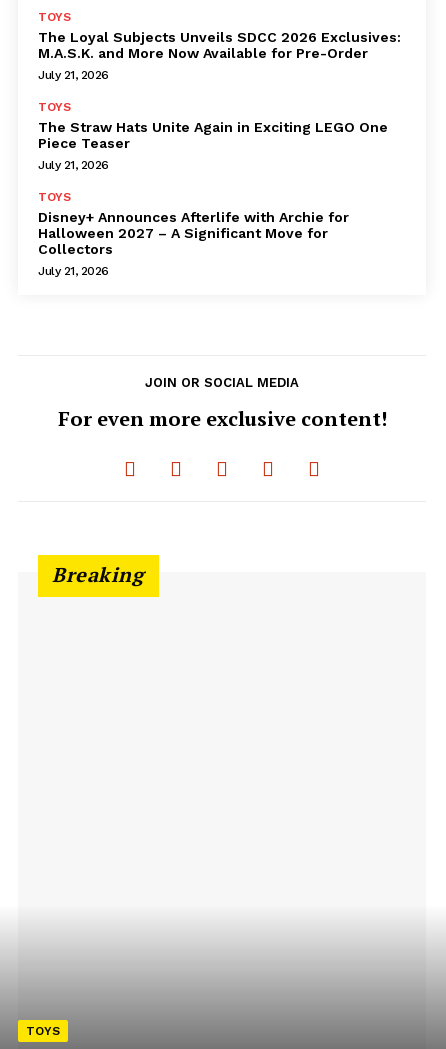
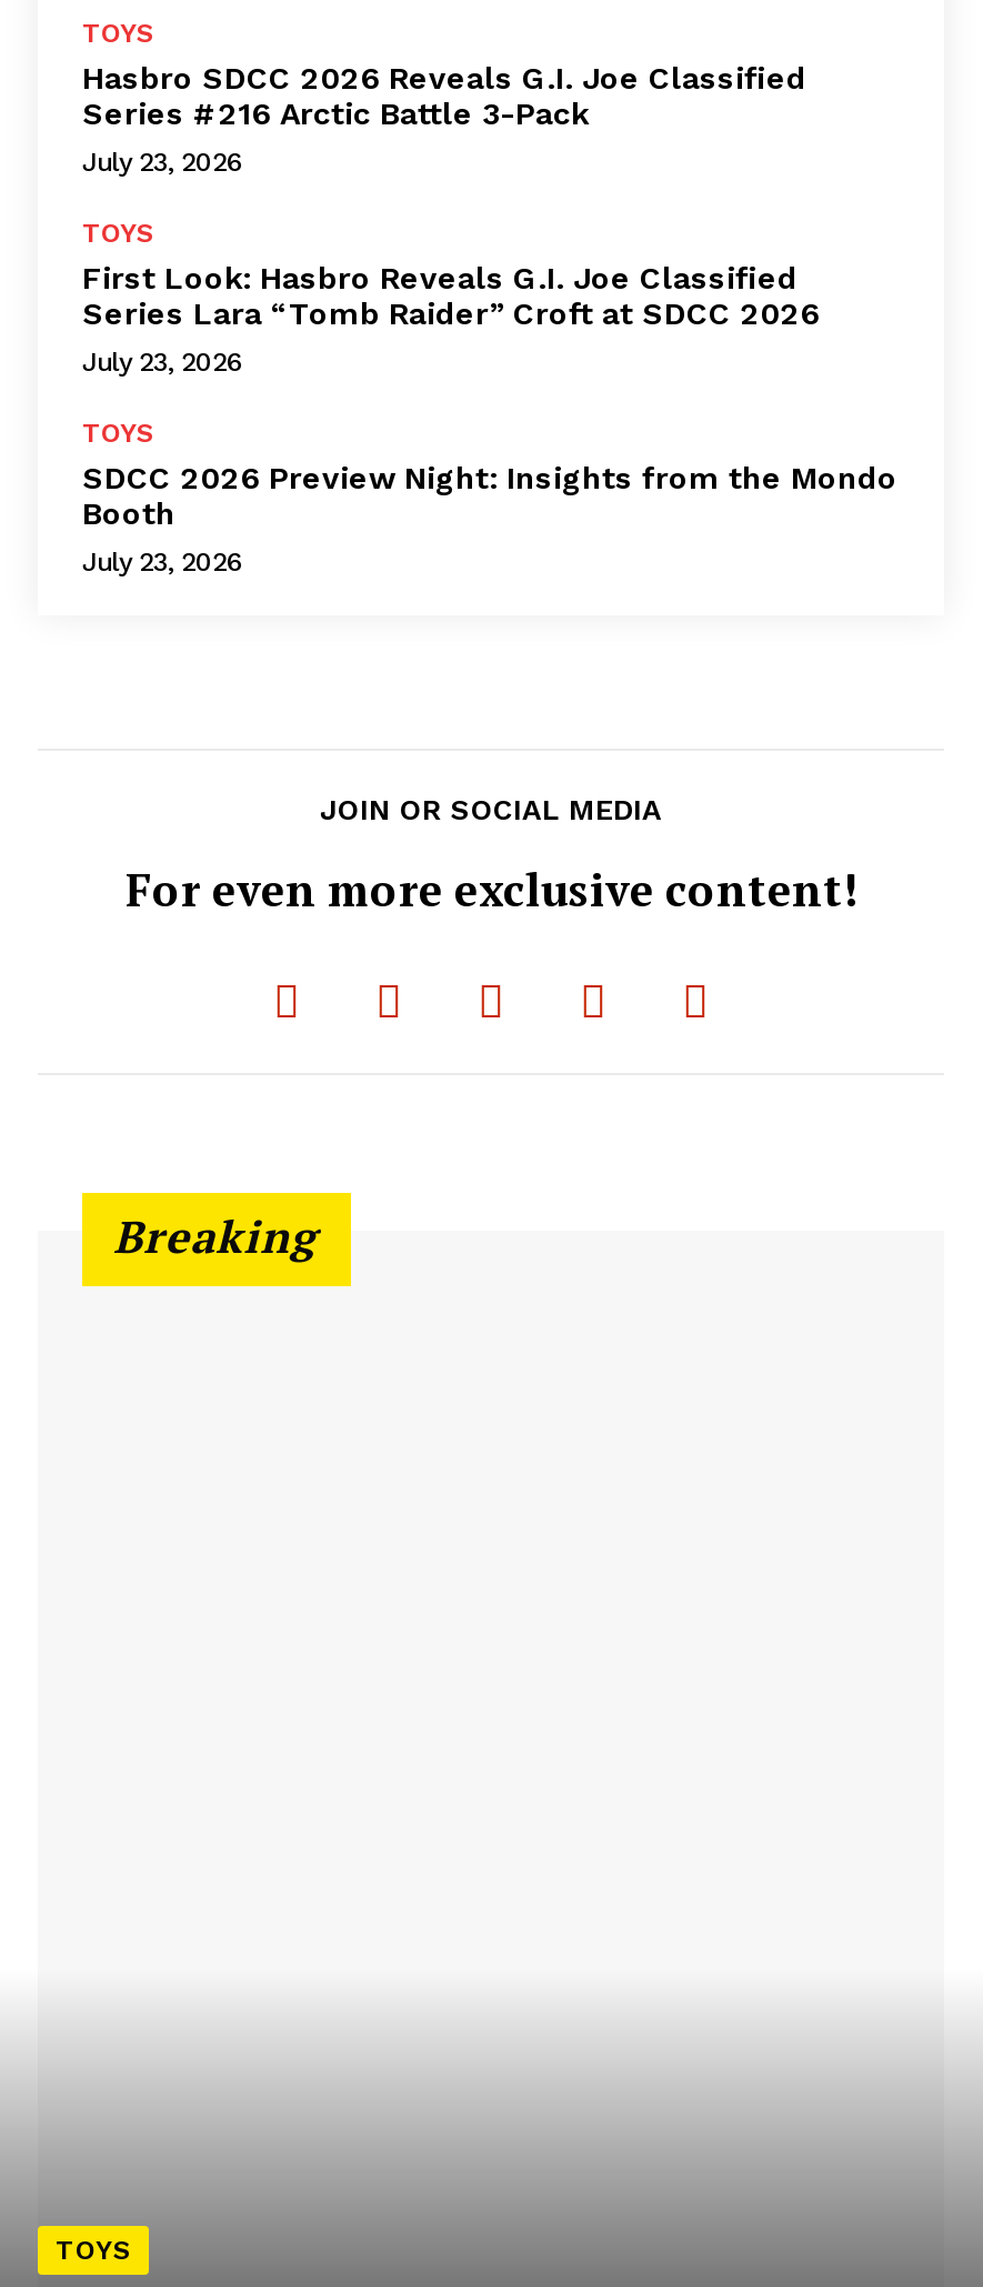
[38,29,401,82] The Loyal Subjects Unveils SDCC 2026 Exclusives: | M.A.S.K. and More Now Available for Pre-Order | July 21, 2026 -> [82,59,806,177] Hasbro SDCC 2026 Reveals G.I. Joe Classified | Series #216 Arctic Battle 3-Pack | July 23, 2026
[38,119,388,172] The Straw Hats Unite Again in Exciting LEGO One | Piece Teaser | July 21, 2026 -> [82,259,820,377] First Look: Hasbro Reveals G.I. Joe Classified | Series Lara “Tomb Raider” Croft at SDCC 2026 | July 23, 2026
[38,209,349,278] Disney+ Announces Afterlife with Archie for | Halloween 2027 – A Significant Move for | Collectors | July 21, 2026 -> [82,459,897,577] SDCC 2026 Preview Night: Insights from the Mondo | Booth | July 23, 2026

